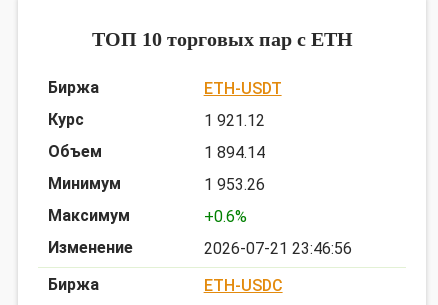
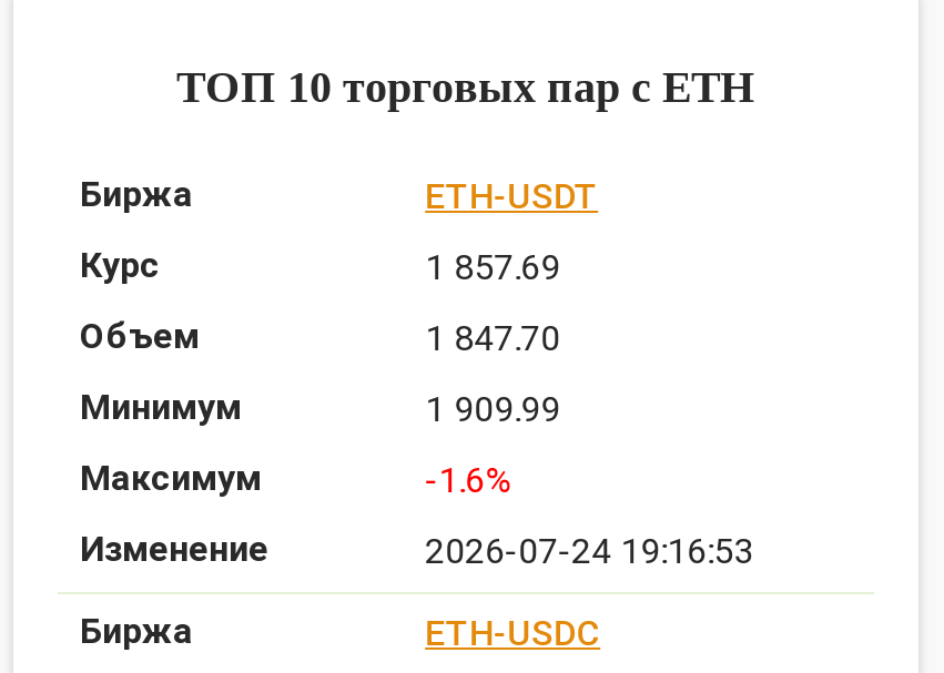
[204,111,265,130] 1 921.12 -> [425,246,560,288] 1 857.69
[204,143,265,162] 1 894.14 -> [425,317,560,359] 1 847.70
[204,175,265,194] 1 953.26 -> [425,388,560,430] 1 909.99
[204,207,247,226] +0.6% -> [425,459,512,501] -1.6%
[204,239,352,258] 2026-07-21 23:46:56 -> [425,530,753,572] 2026-07-24 19:16:53

